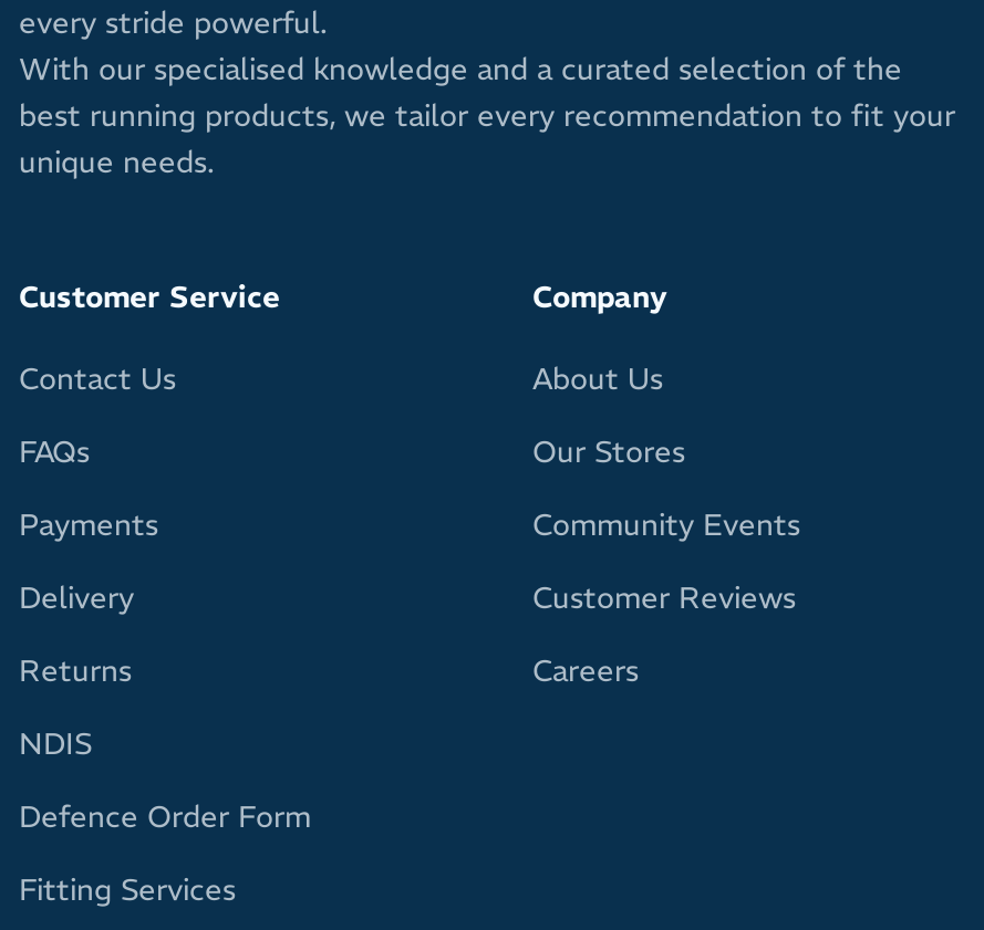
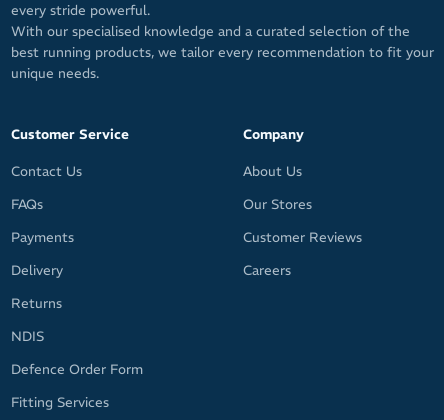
[532,506,800,544] Community Events -> none
moved [532,579,796,690] -> [243,229,362,279]: Customer Reviews | Careers

